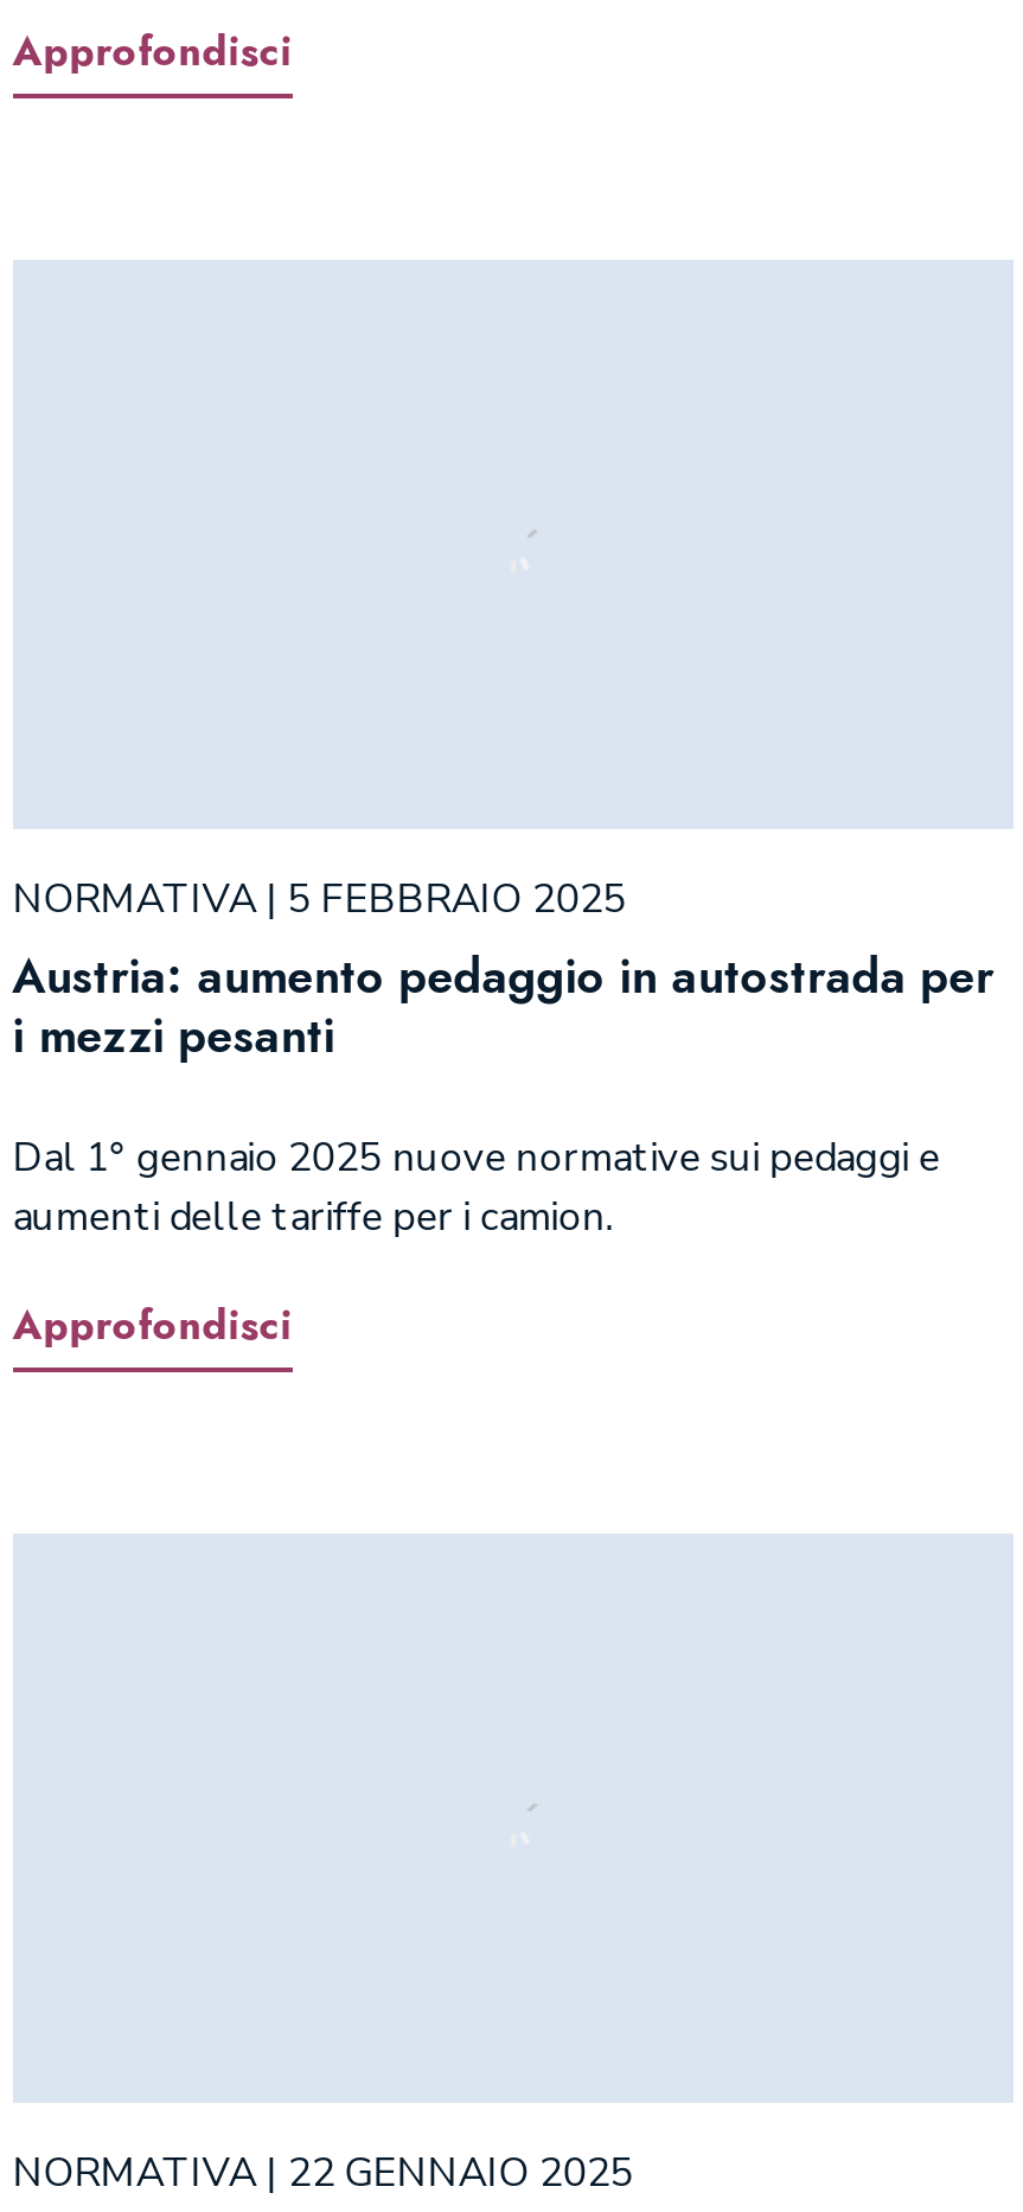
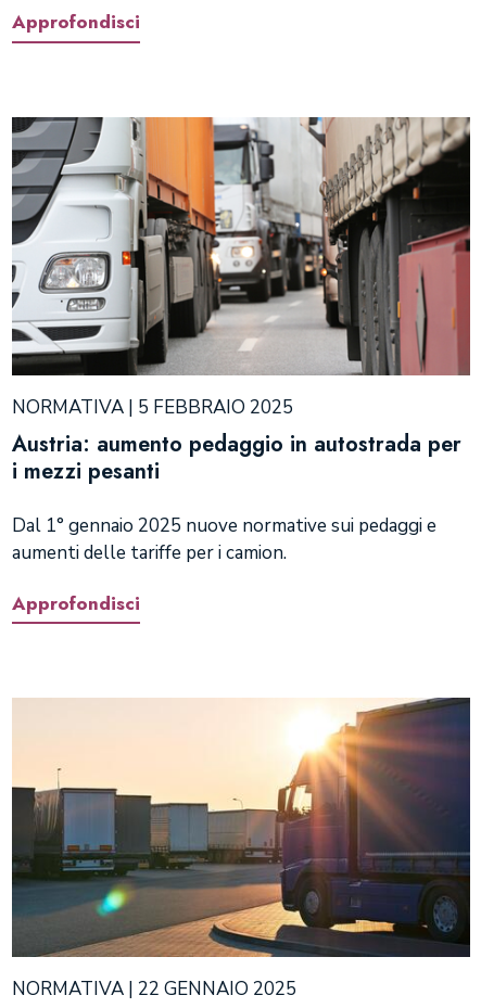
none -> [11,116,471,377] [image]
none -> [11,697,471,958] [image]

